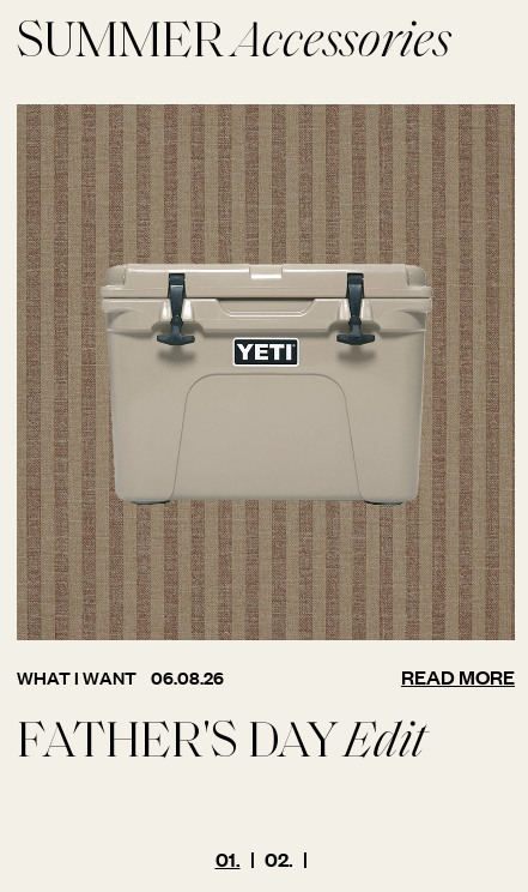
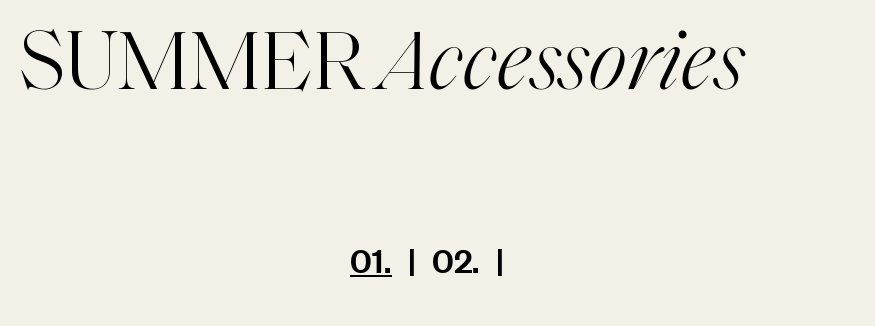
[16,103,516,770] [image] | WHAT I WANT | 06.08.26 | READ MORE | FATHER'S DAY Edit -> none

